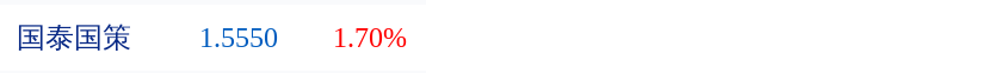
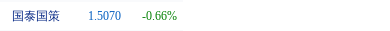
[199,21,278,54] 1.5550 -> [88,9,121,23] 1.5070
[333,21,407,54] 1.70% -> [142,9,177,23] -0.66%

